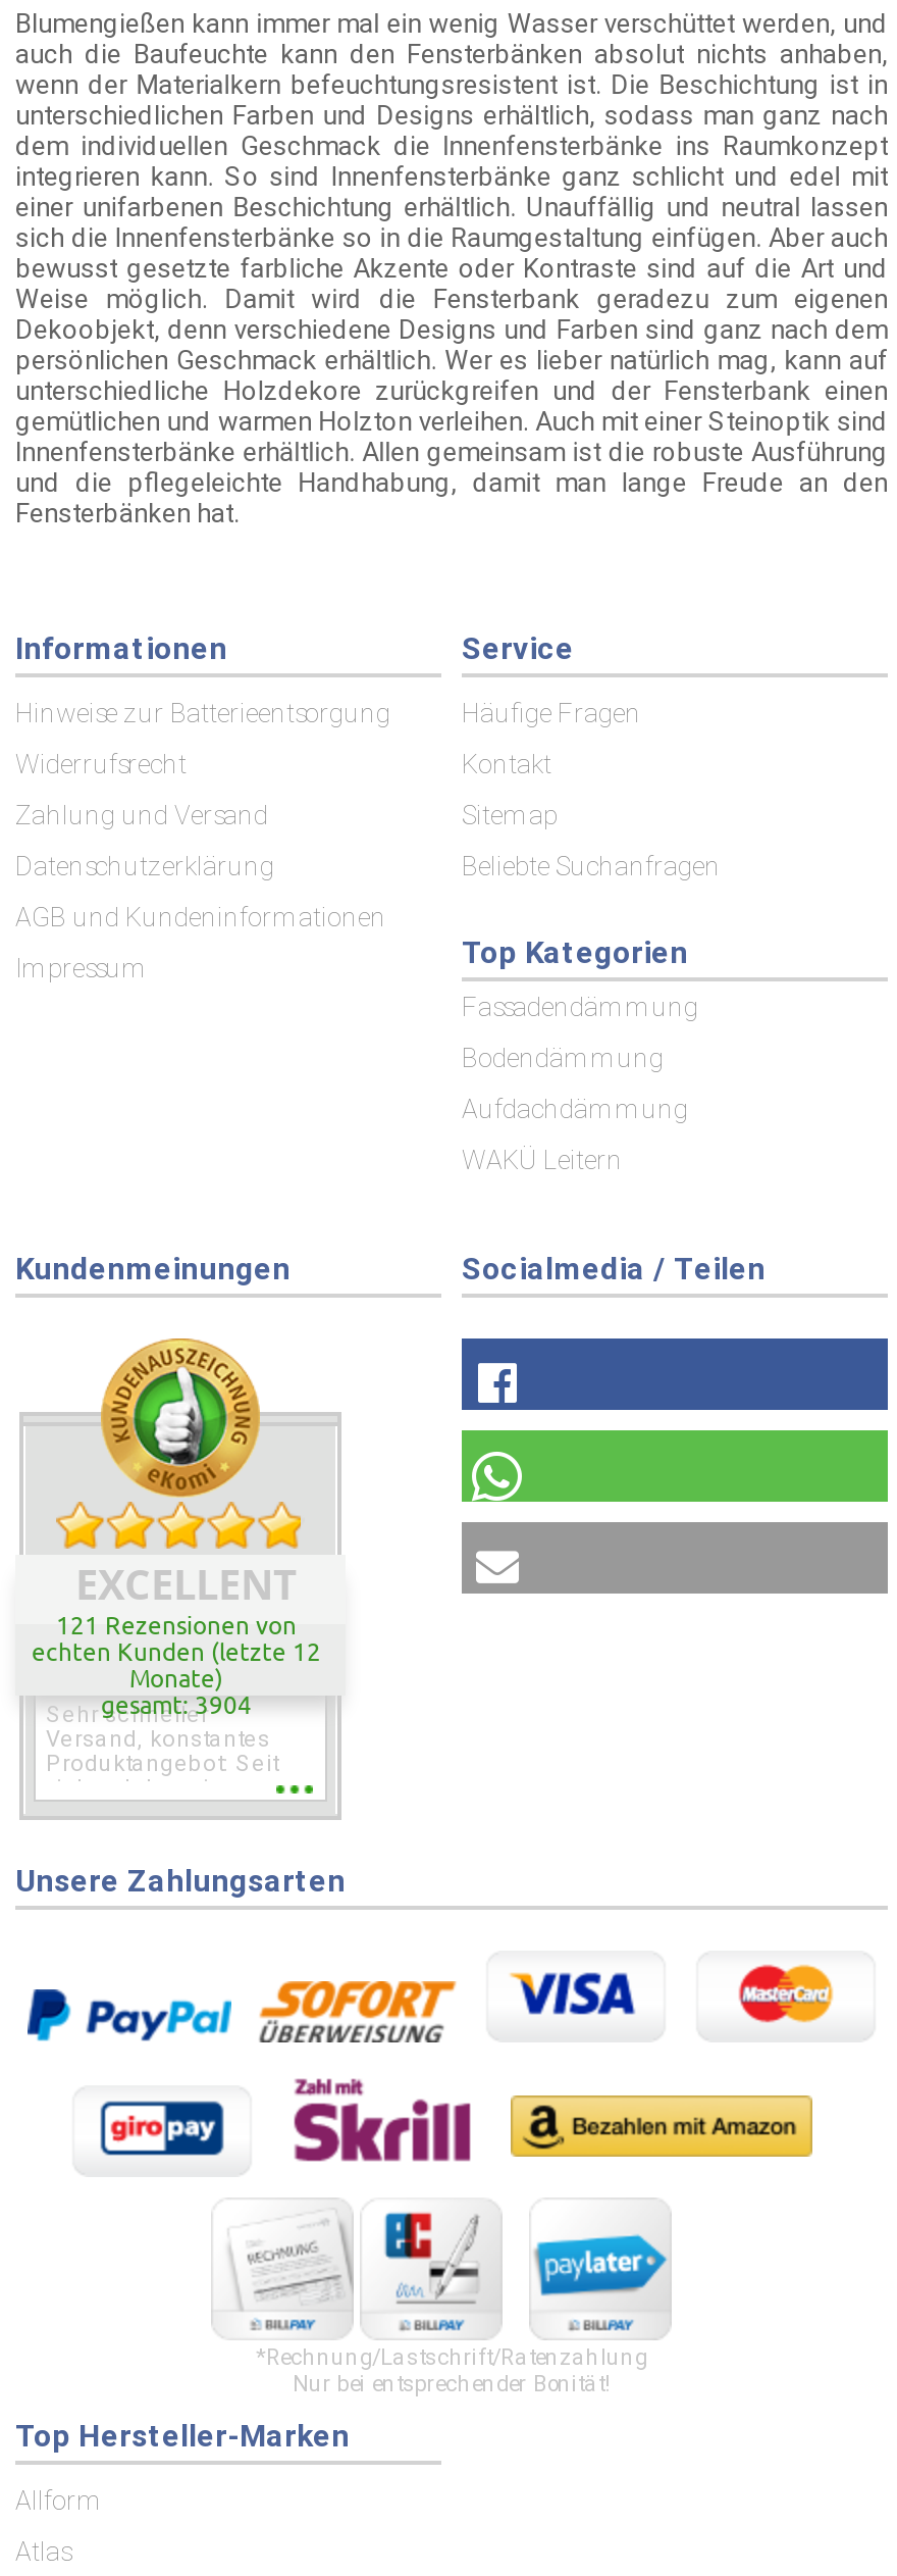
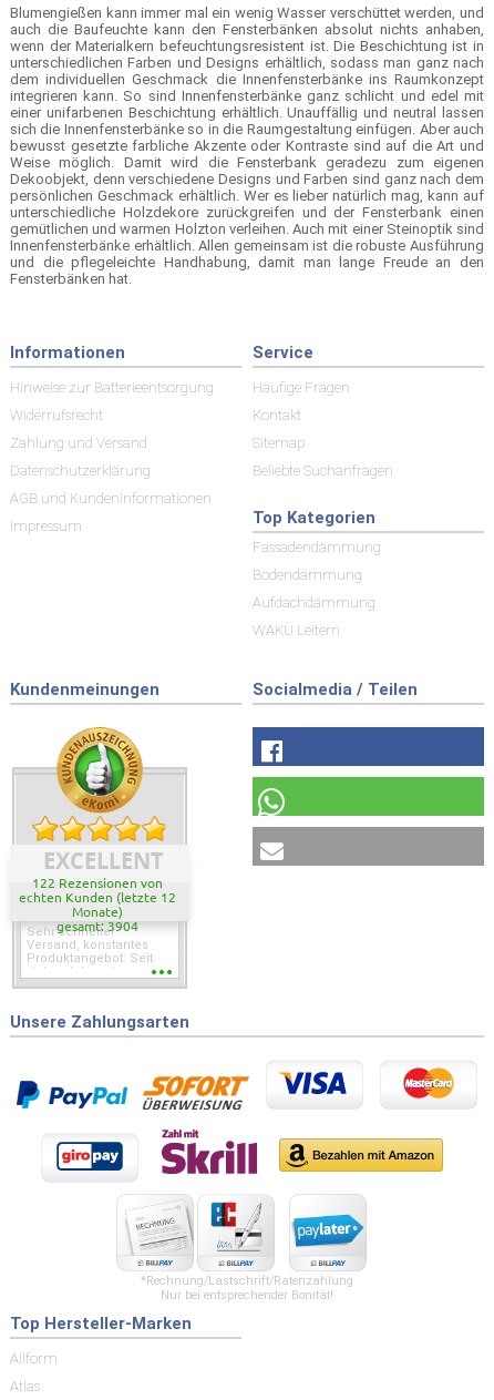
[56,1611,297,1638] 121 Rezensionen von -> [32,875,163,890] 122 Rezensionen von

